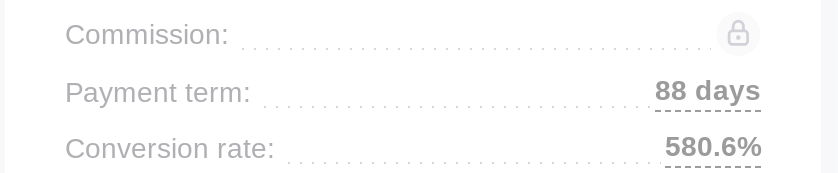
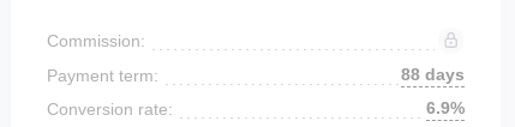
[665,130,761,162] 580.6% -> [426,98,465,117] 6.9%

